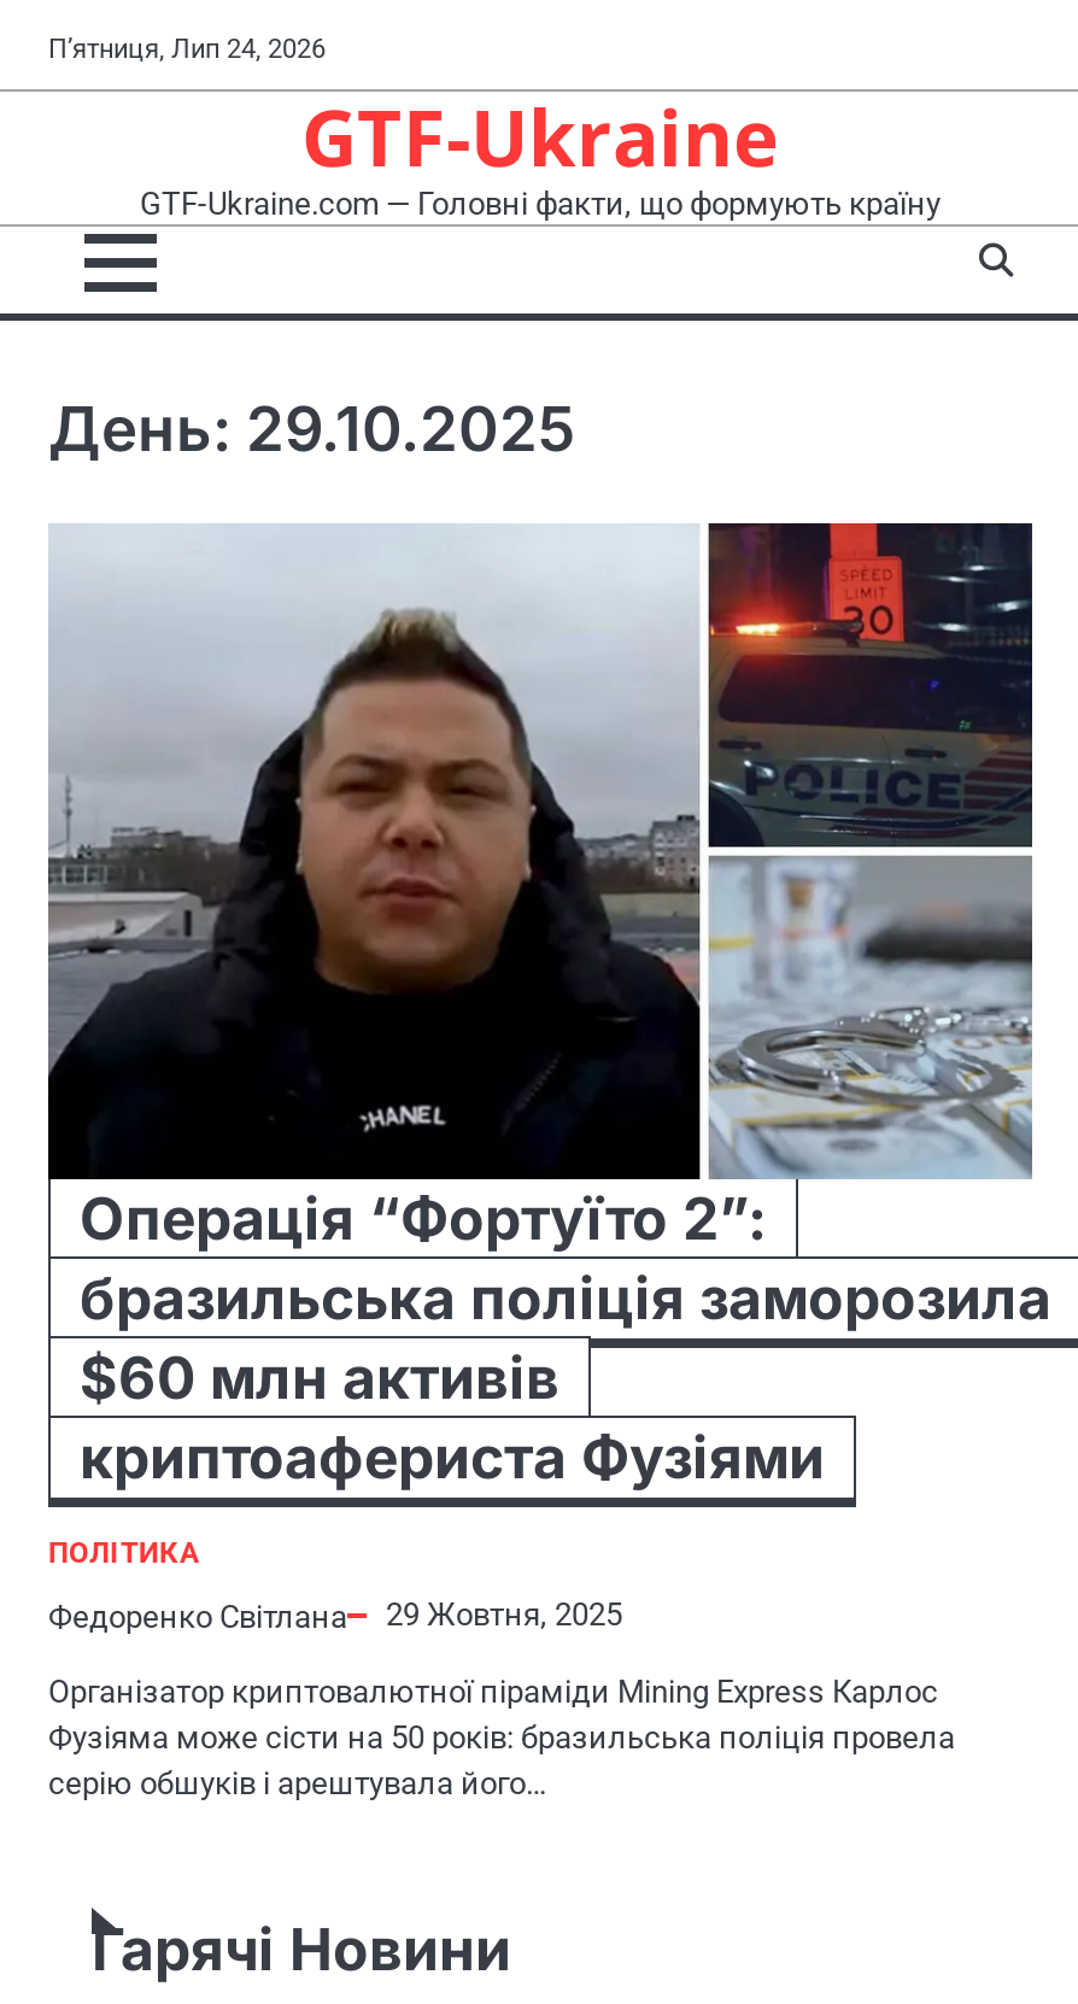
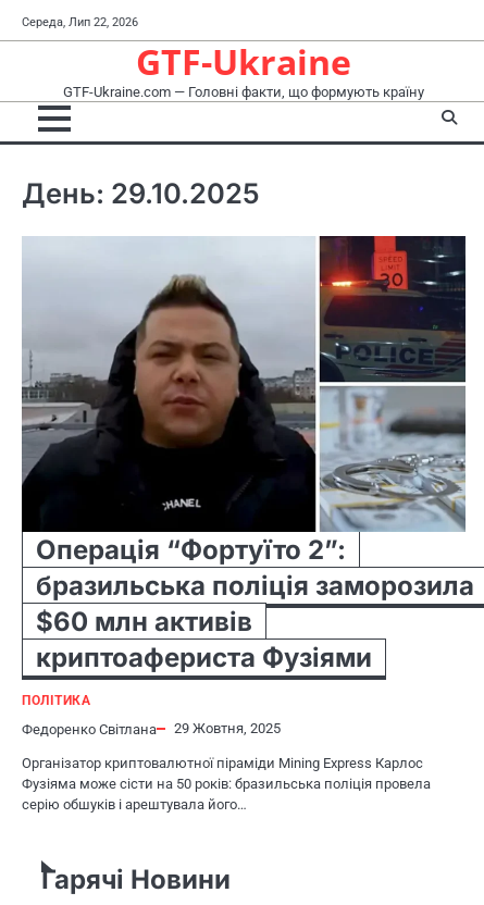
[48,34,326,65] П’ятниця, Лип 24, 2026 -> [22,15,138,29] Середа, Лип 22, 2026

